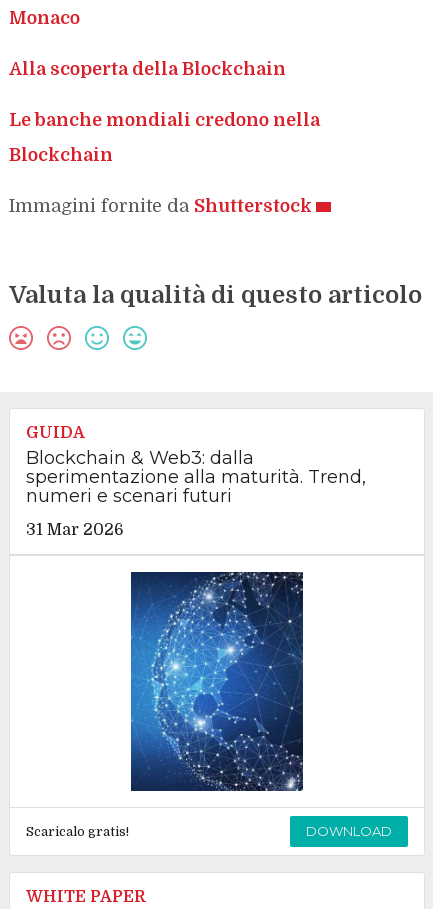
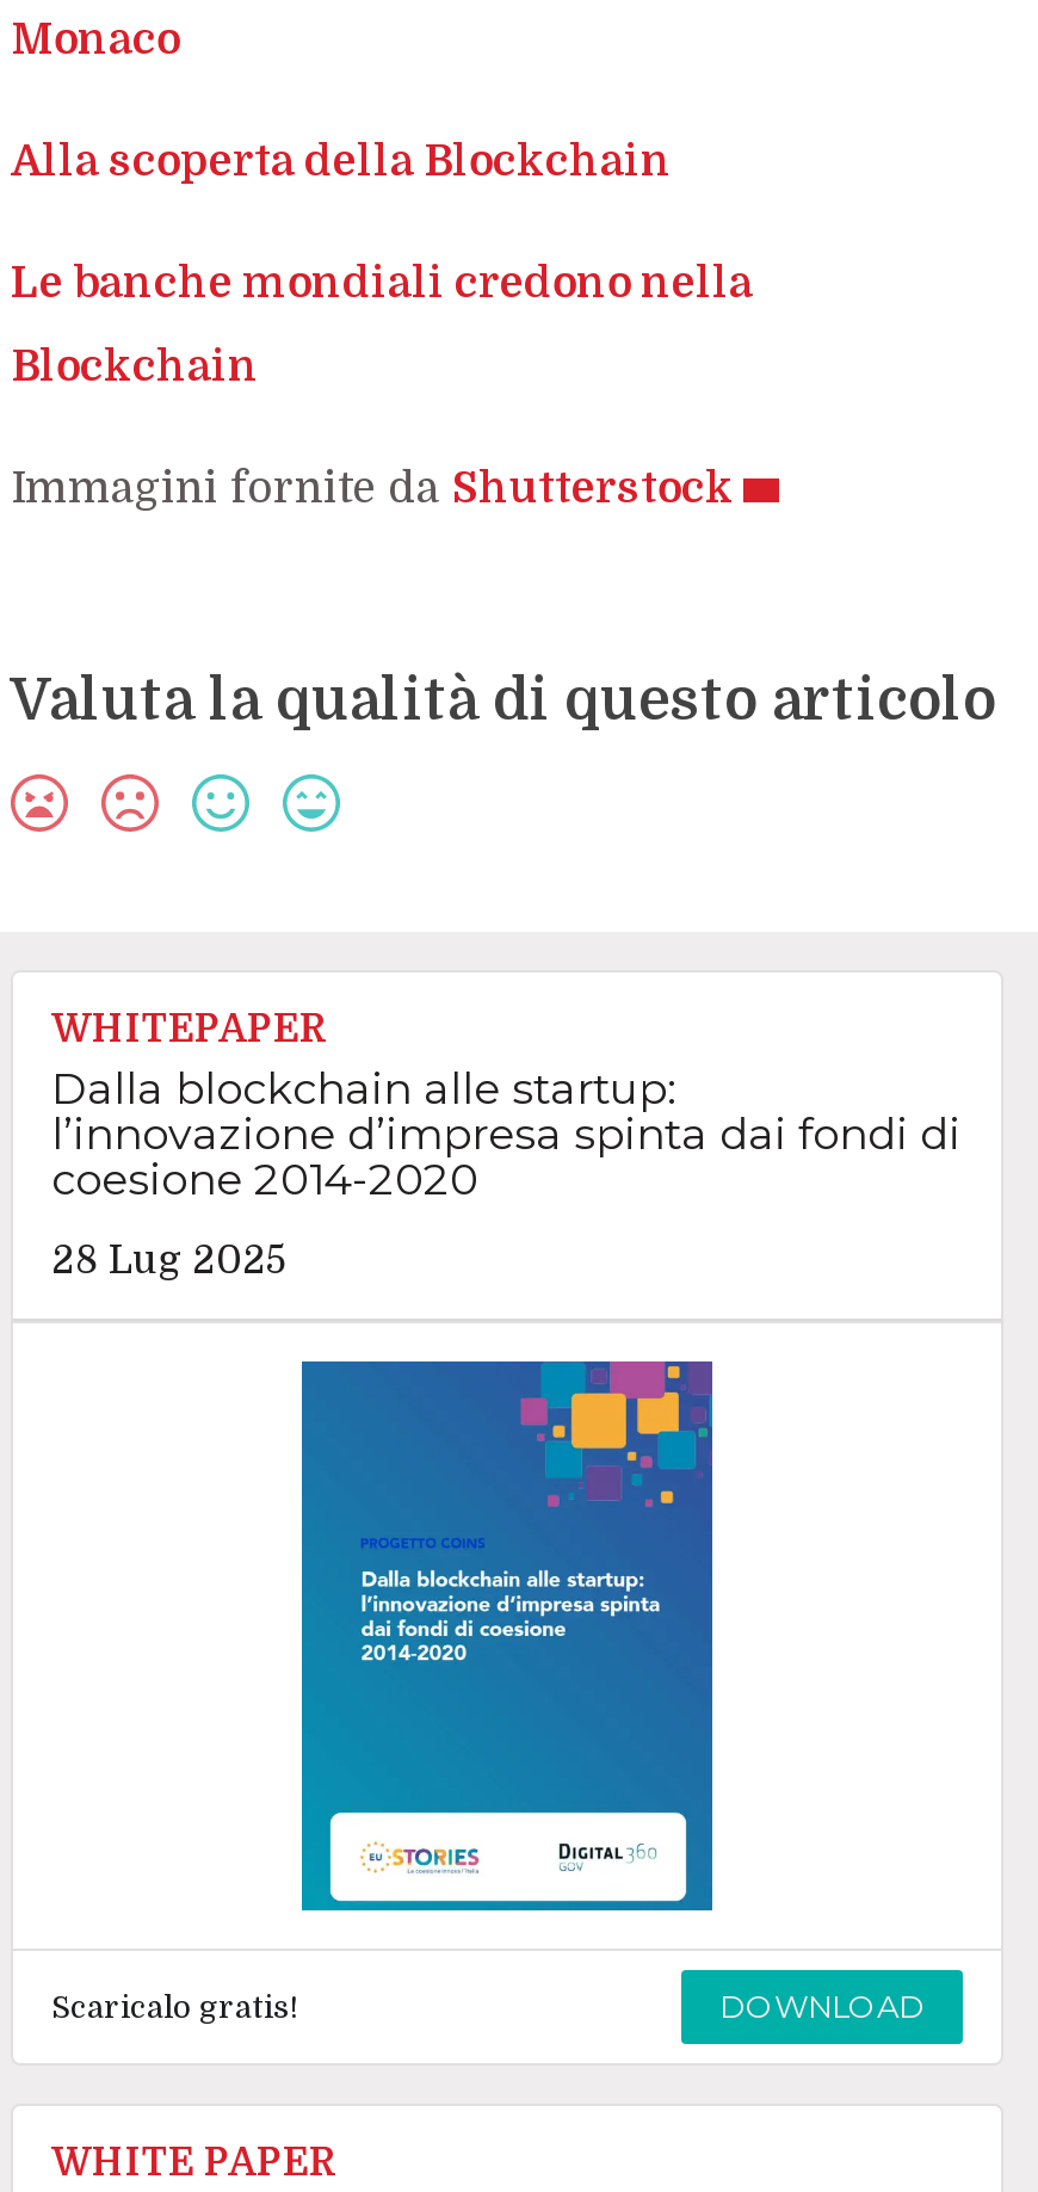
[26,424,366,507] GUIDA | Blockchain & Web3: dalla | sperimentazione alla maturità. Trend, | numeri e scenari futuri -> [51,1008,960,1206] WHITEPAPER | Dalla blockchain alle startup: | l’innovazione d’impresa spinta dai fondi di | coesione 2014-2020
[26,521,124,539] 31 Mar 2026 -> [51,1240,288,1283] 28 Lug 2025
[130,571,304,792] [image] -> [299,1359,715,1913] [image]

